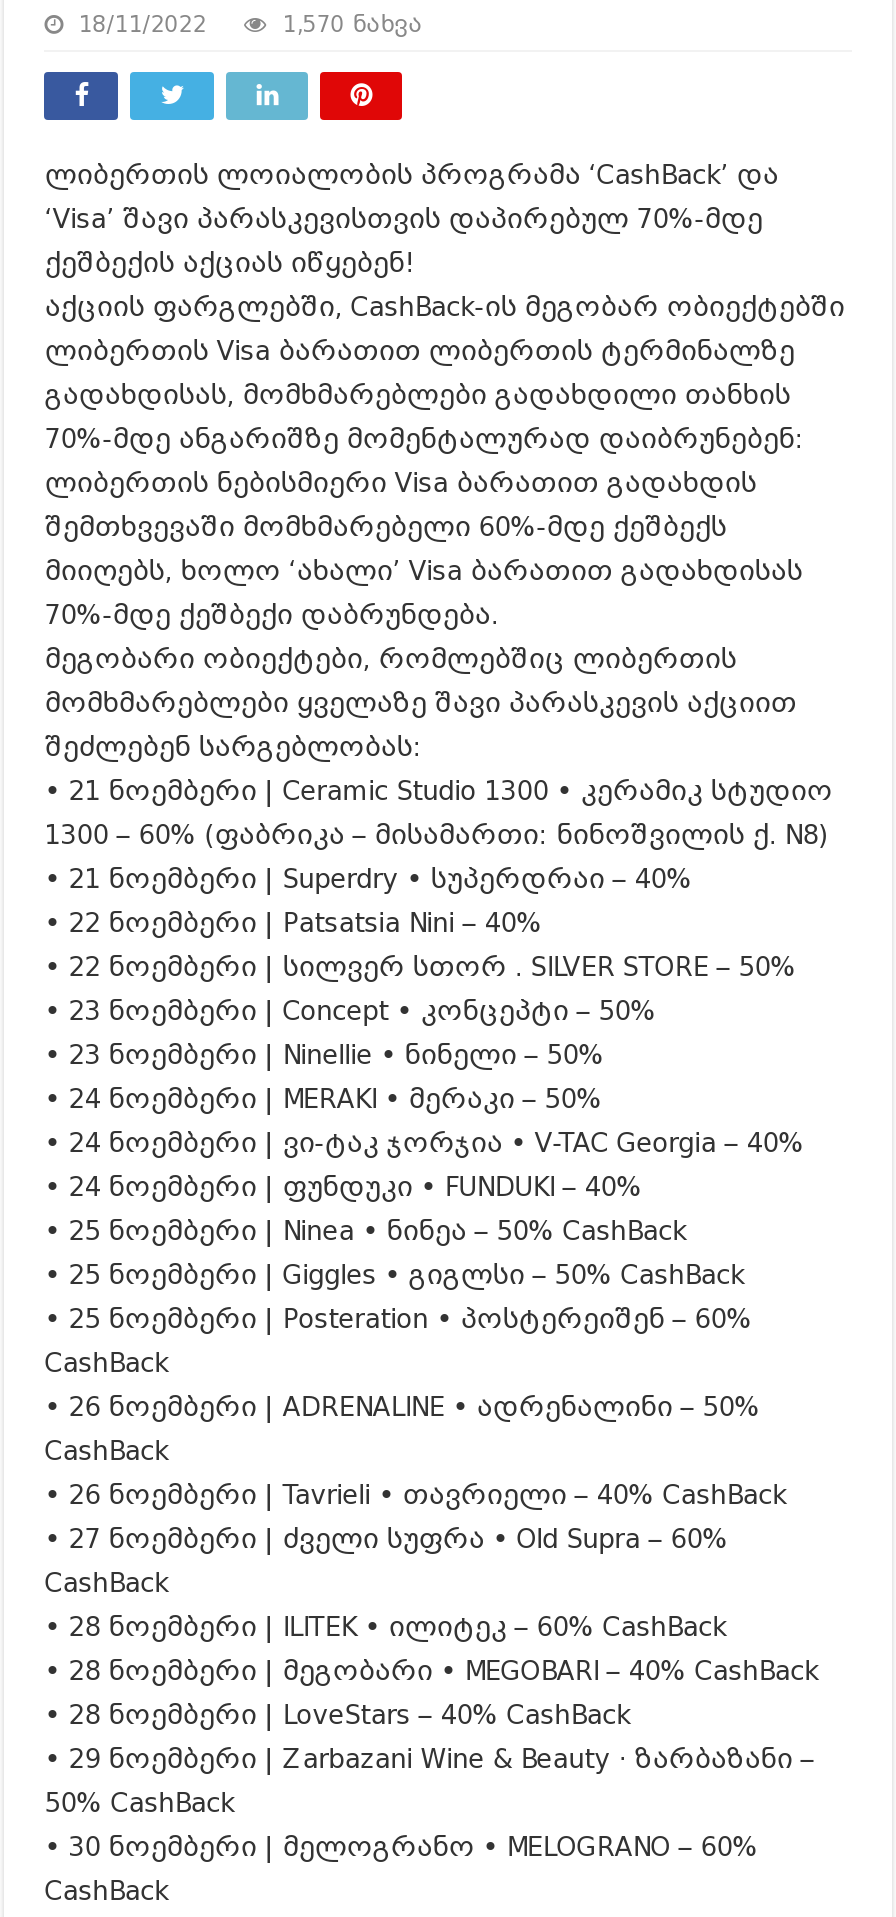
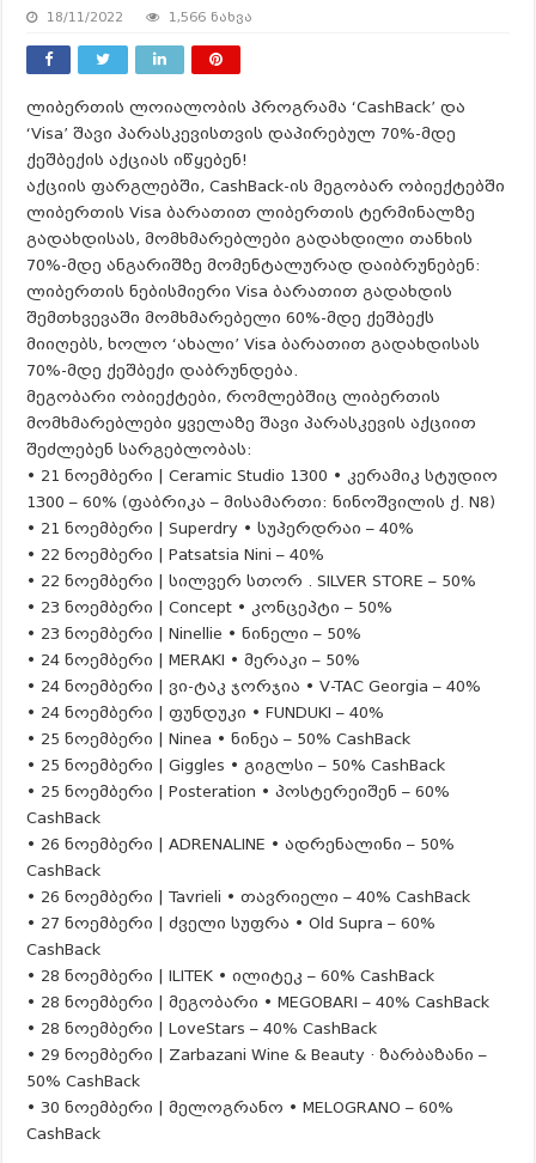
[282,9,422,37] 1,570 ნახვა -> [169,8,253,25] 1,566 ნახვა

